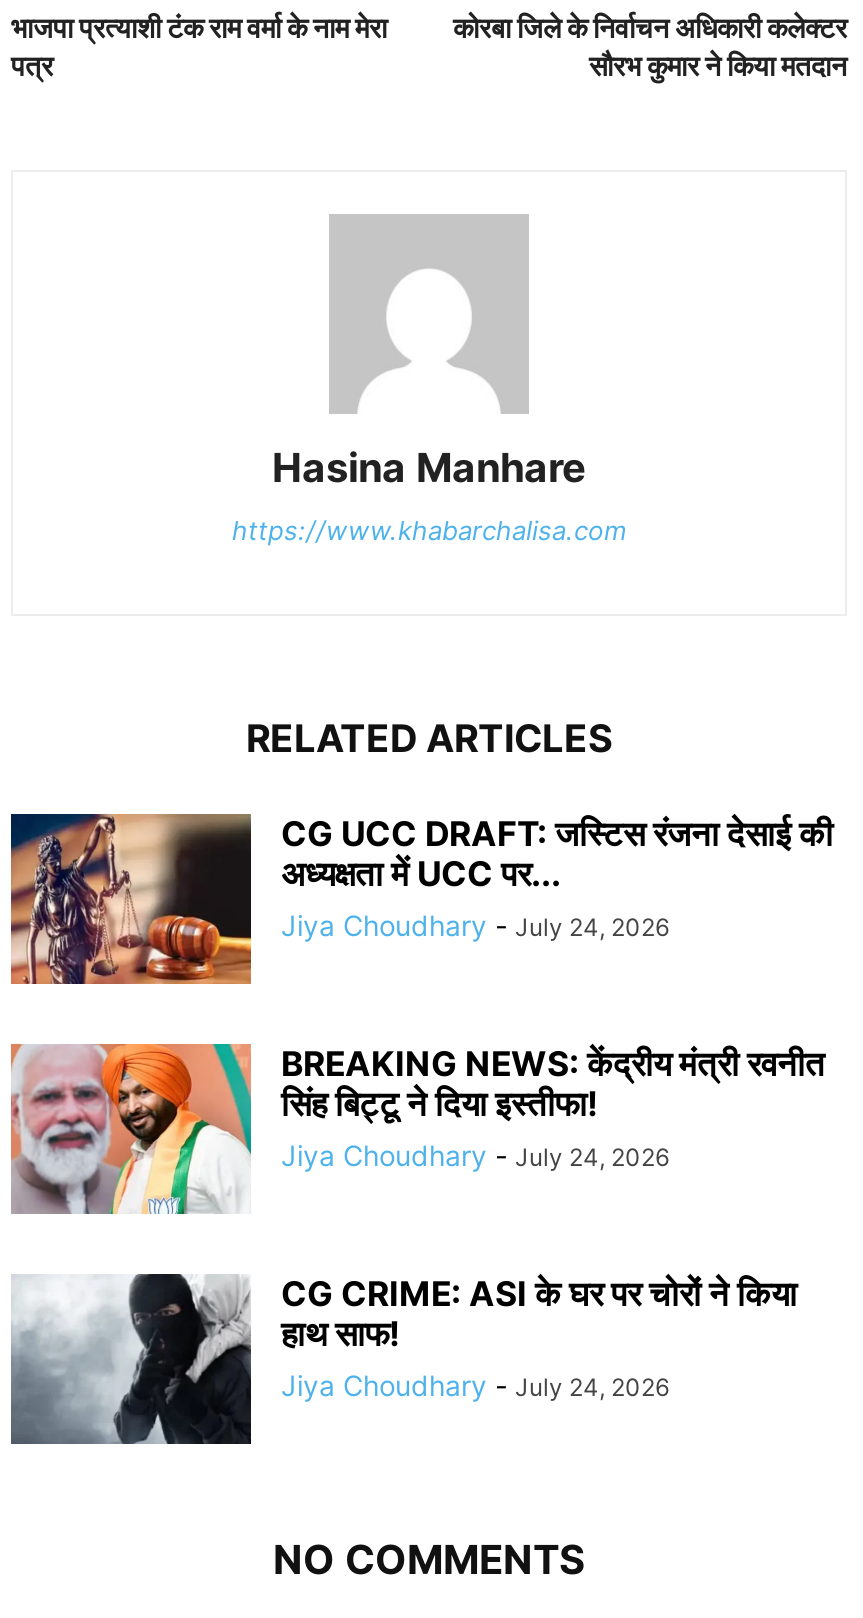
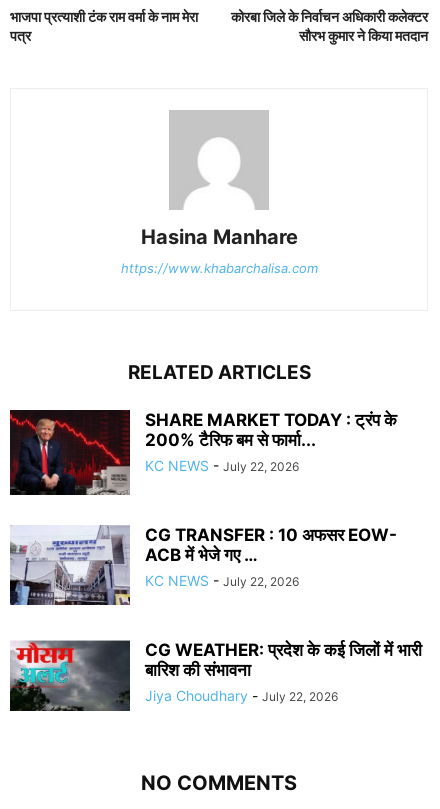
[9,812,833,986] [image] | CG UCC DRAFT: जस्टिस रंजना देसाई की | अध्यक्षता में UCC पर... | Jiya Choudhary - July 24, 2026 -> [9,409,397,496] [image] | SHARE MARKET TODAY : ट्रंप के | 200% टैरिफ बम से फार्मा... | KC NEWS - July 22, 2026
[9,1042,825,1216] [image] | BREAKING NEWS: केंद्रीय मंत्री रवनीत | सिंह बिट्टू ने दिया इस्तीफा! | Jiya Choudhary - July 24, 2026 -> [9,525,397,610] [image] | CG TRANSFER : 10 अफसर EOW- | ACB में भेजे गए … | KC NEWS - July 22, 2026
[9,1274,797,1446] [image] | CG CRIME: ASI के घर पर चोरों ने किया | हाथ साफ! | Jiya Choudhary - July 24, 2026 -> [9,640,422,725] [image] | CG WEATHER: प्रदेश के कई जिलों में भारी | बारिश की संभावना | Jiya Choudhary - July 22, 2026

